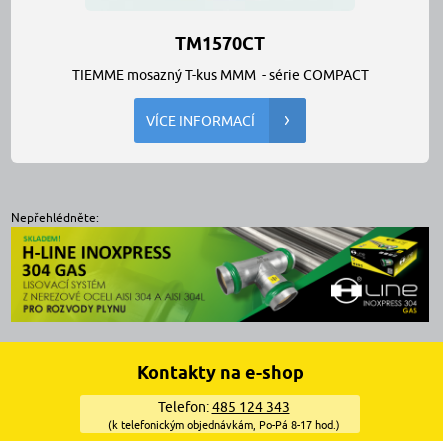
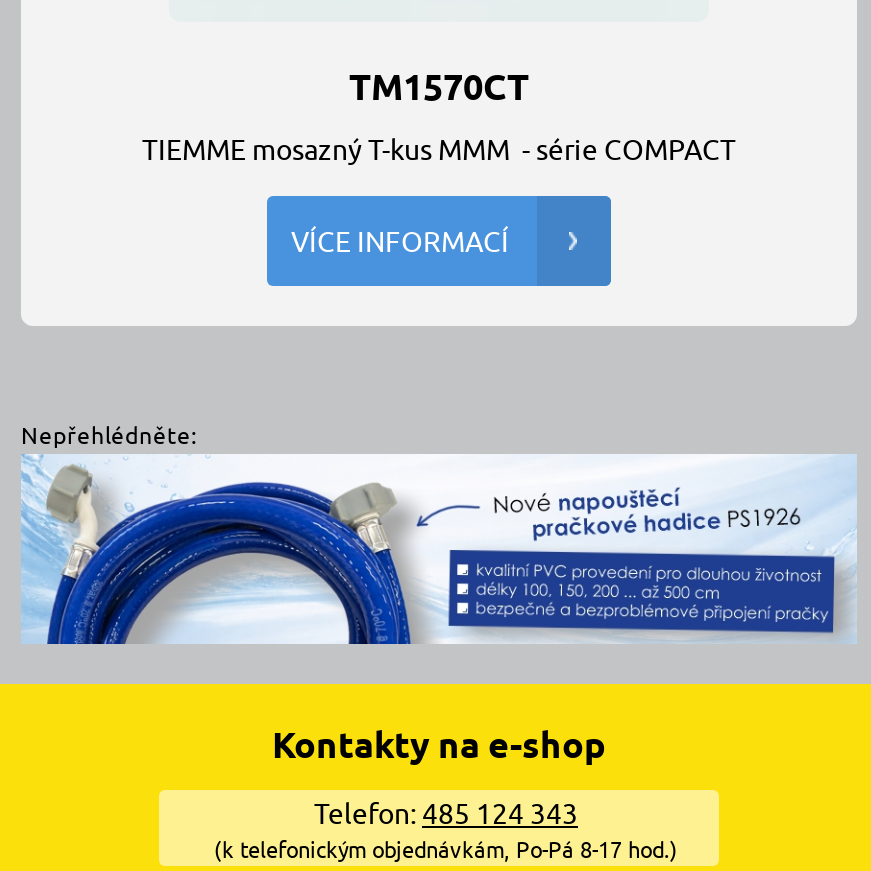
[10,226,430,323] [image] -> [21,454,857,646] [image]

